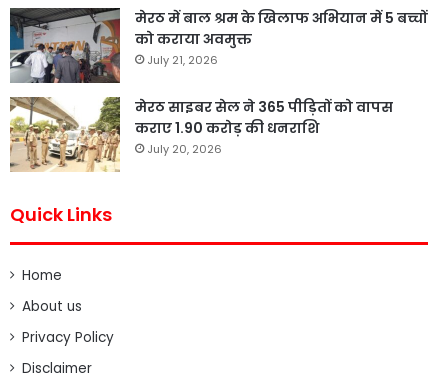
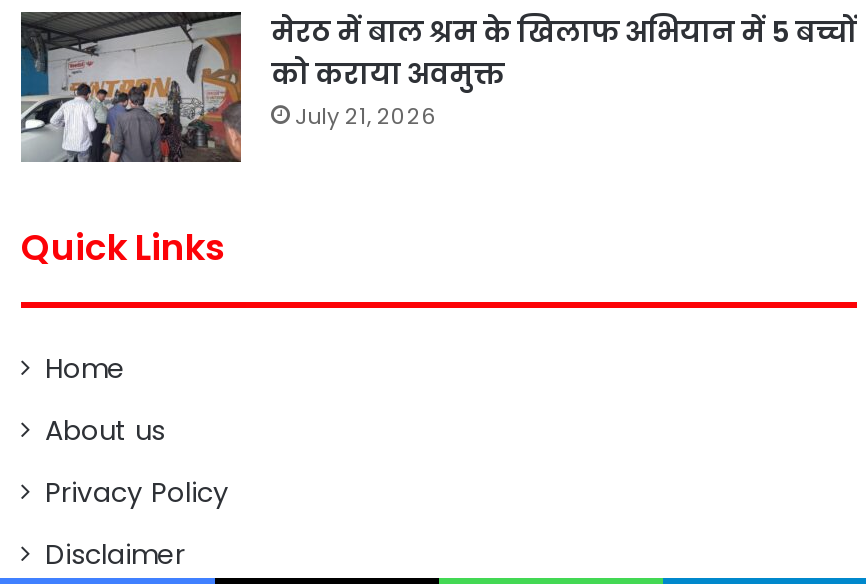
[9,96,393,172] [image] | मेरठ साइबर सेल ने 365 पीड़ितों को वापस | कराए 1.90 करोड़ की धनराशि | July 20, 2026 -> none

